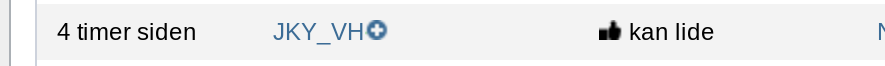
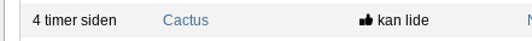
[273,18,371,46] JKY_VH -> [163,12,209,29] Cactus

